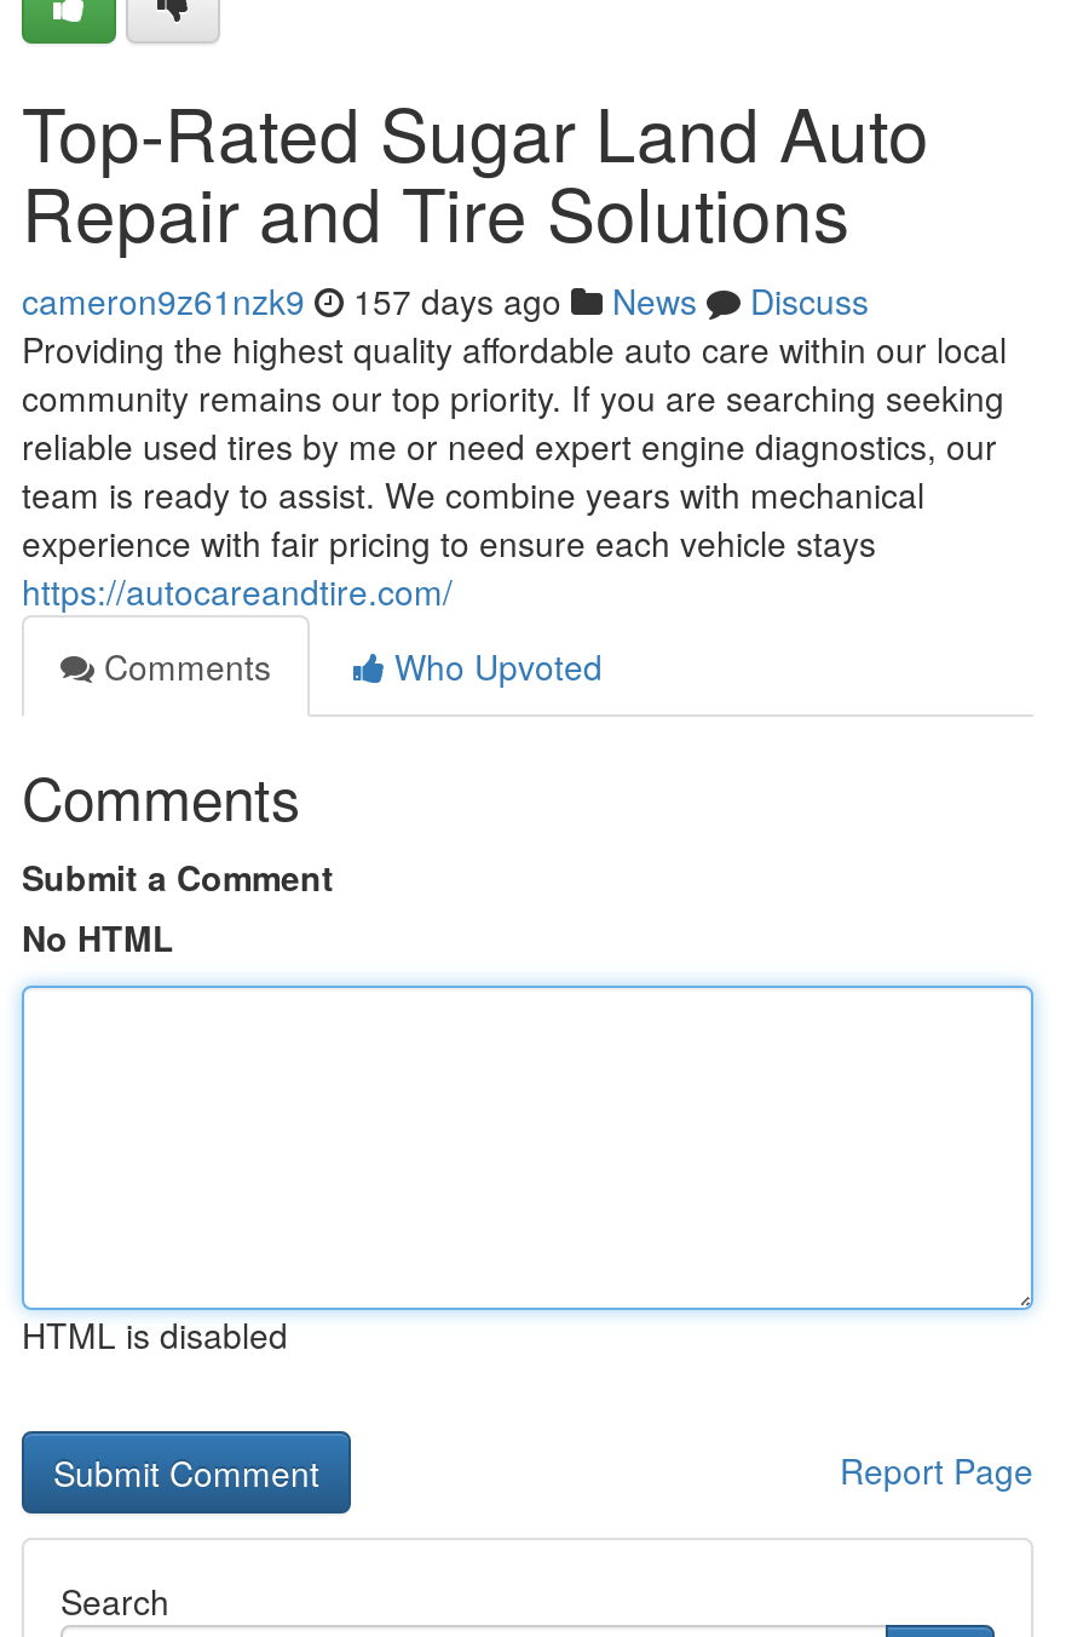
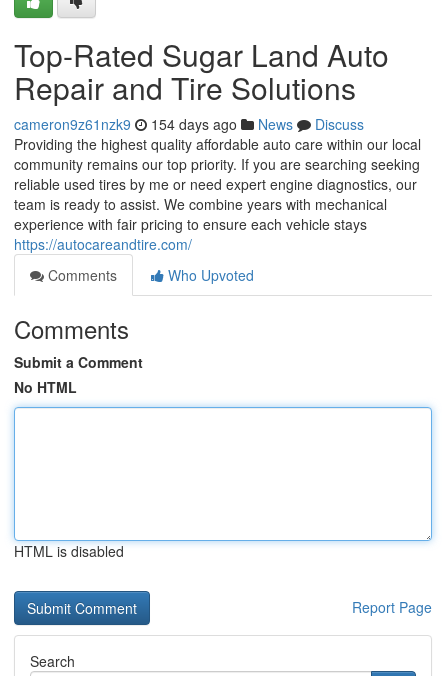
[22,276,869,324] cameron9z61nzk9 157 days ago News Discuss -> [14,114,364,134] cameron9z61nzk9 154 days ago News Discuss

